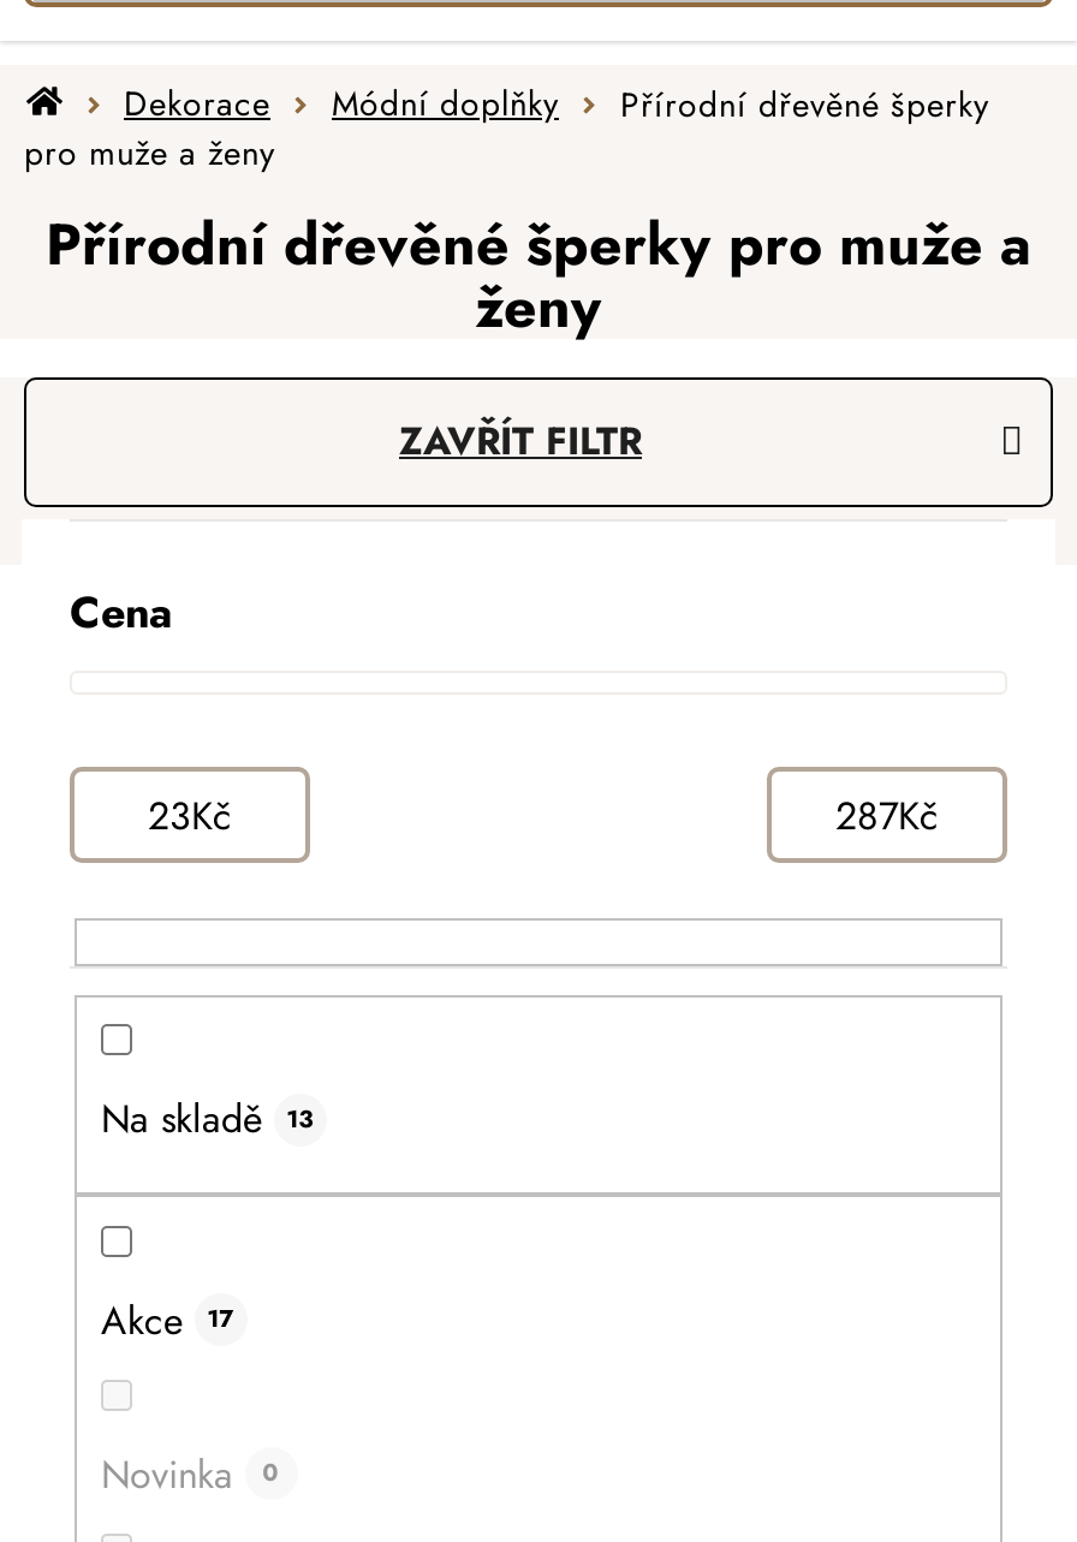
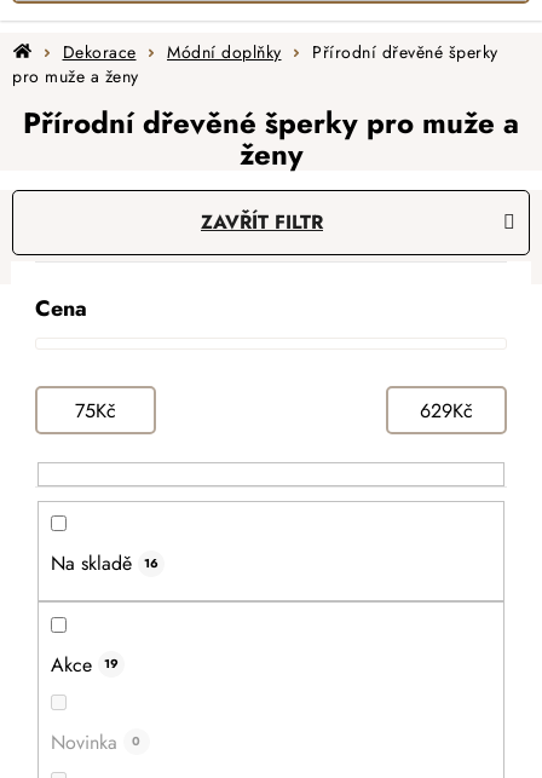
[148,788,232,843] 23Kč -> [75,397,116,424] 75Kč
[835,788,939,843] 287Kč -> [420,397,473,424] 629Kč
[286,1100,313,1136] 13 -> [143,554,158,572] 16
[207,1301,233,1337] 17 -> [104,655,118,673] 19

